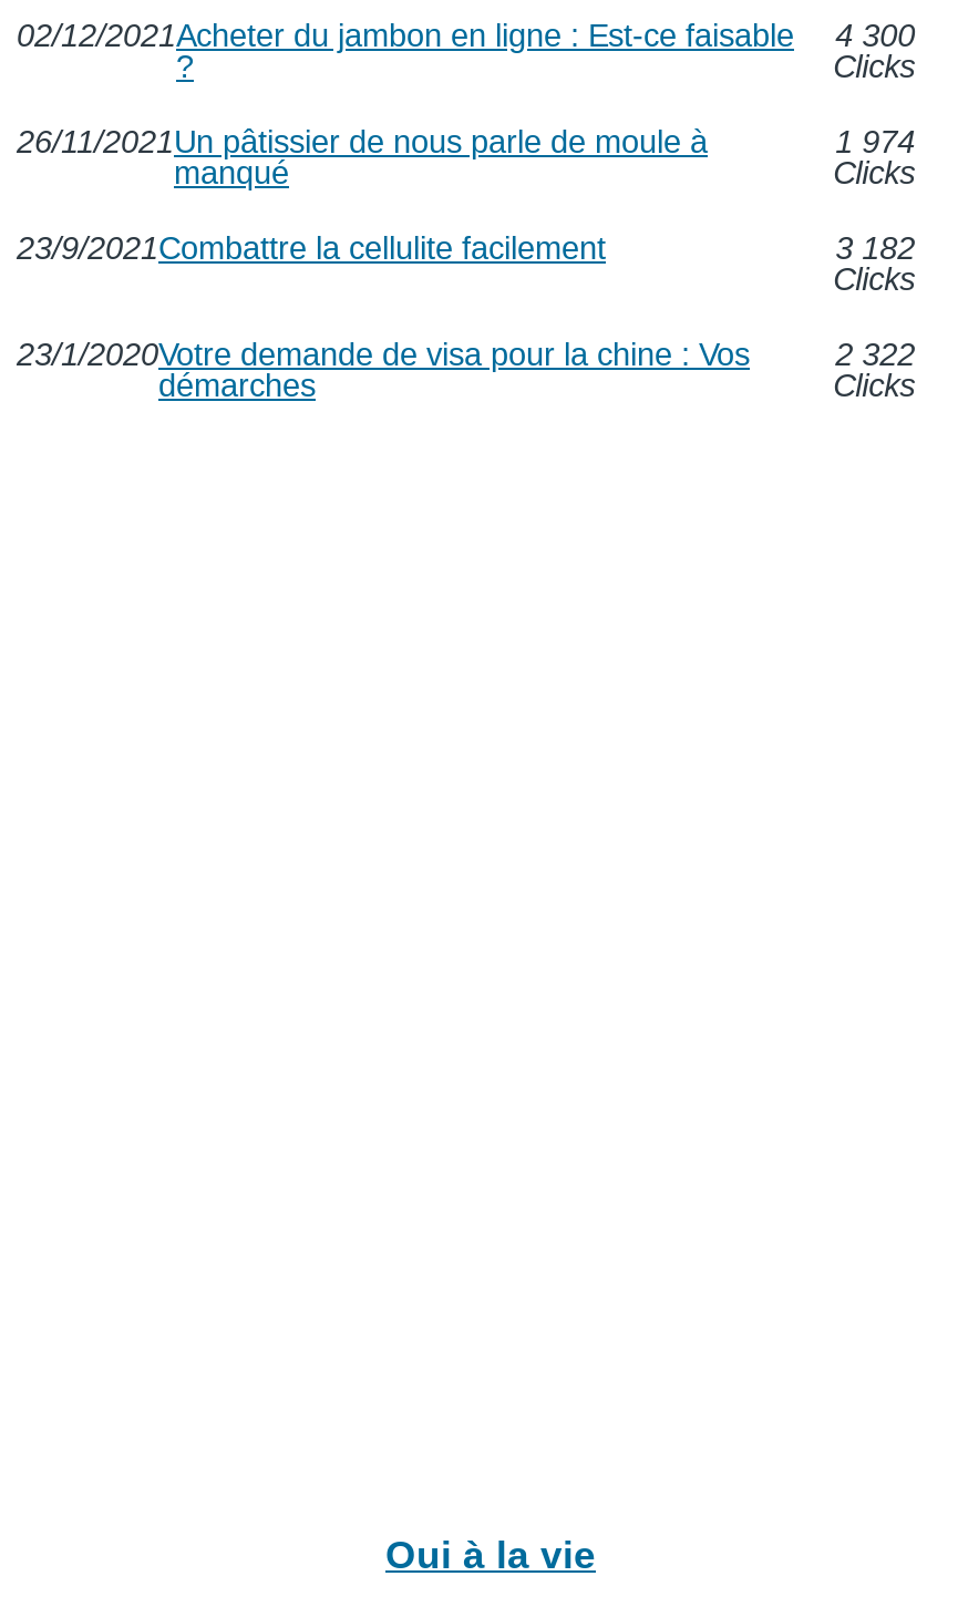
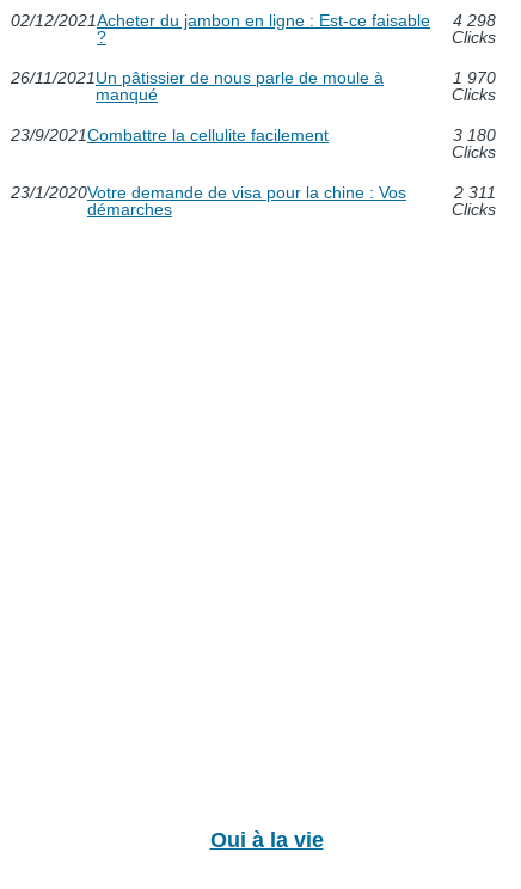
[17,19,915,54] 02/12/2021Acheter du jambon en ligne : Est-ce faisable 4 300 -> [11,11,495,30] 02/12/2021Acheter du jambon en ligne : Est-ce faisable 4 298
[835,125,915,160] 1 974 -> [452,69,495,88] 1 970
[835,231,915,267] 3 182 -> [452,126,495,145] 3 180
[835,338,915,373] 2 322 -> [454,183,495,202] 2 311

